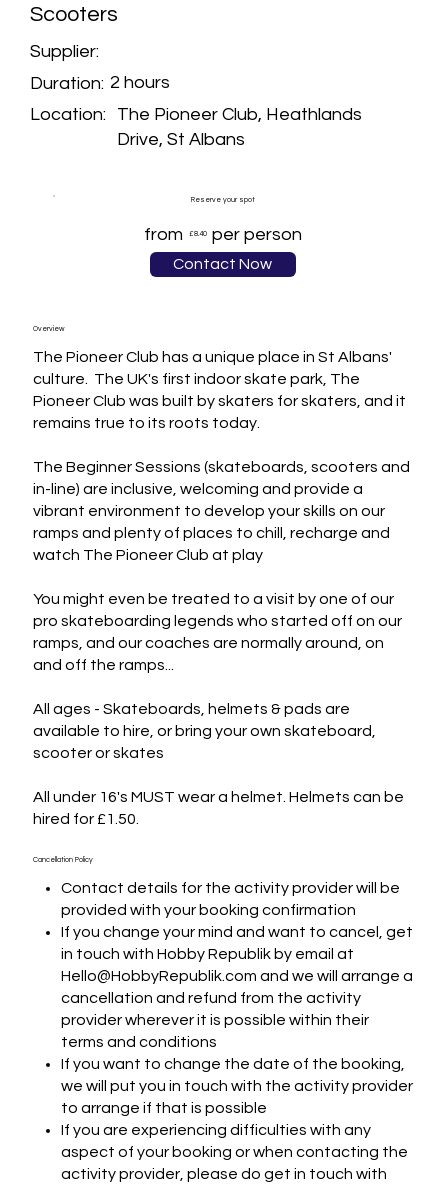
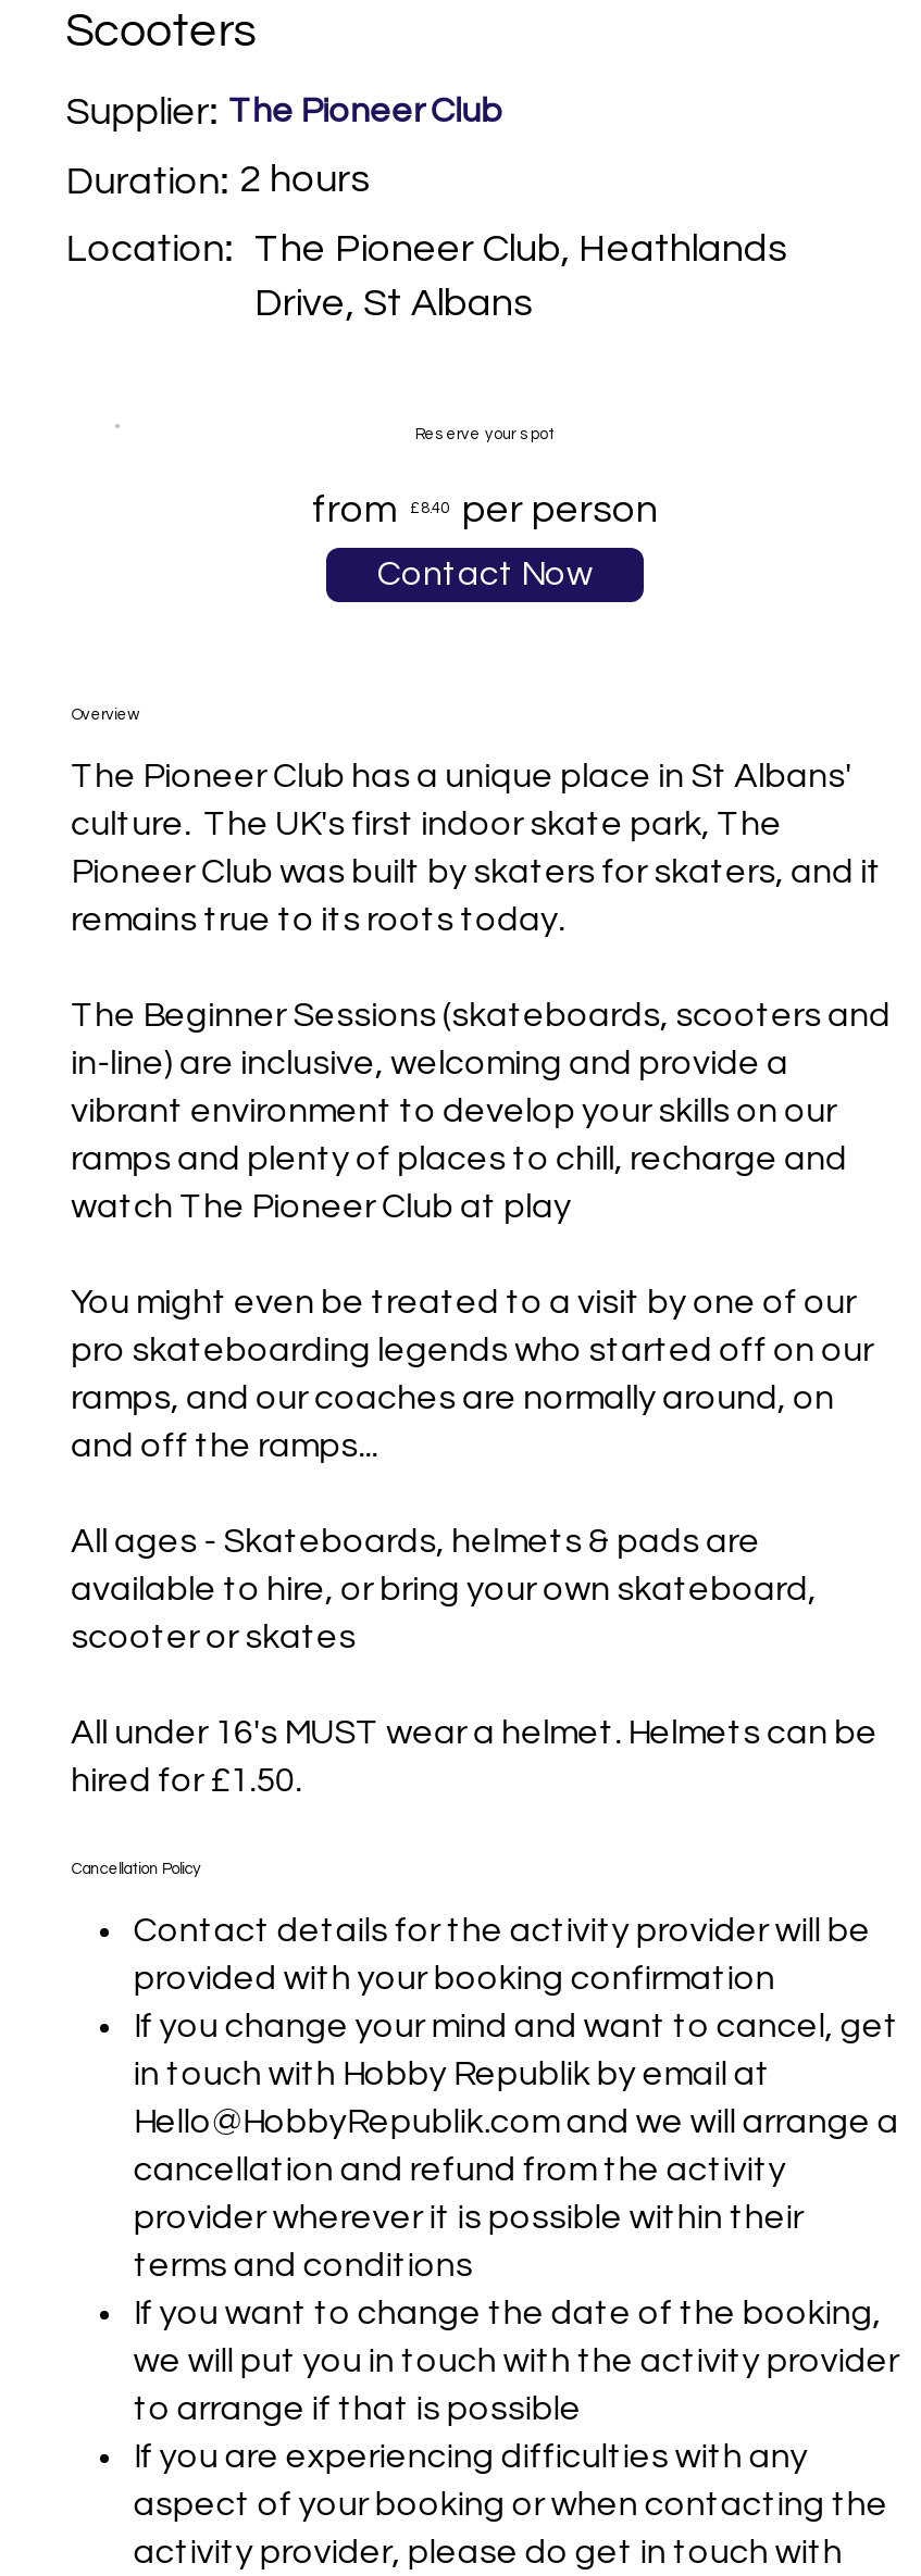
[30,42,99,61] Supplier: -> [66,91,503,132] Supplier: The Pioneer Club

